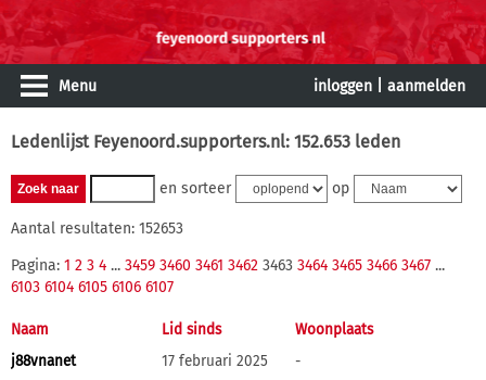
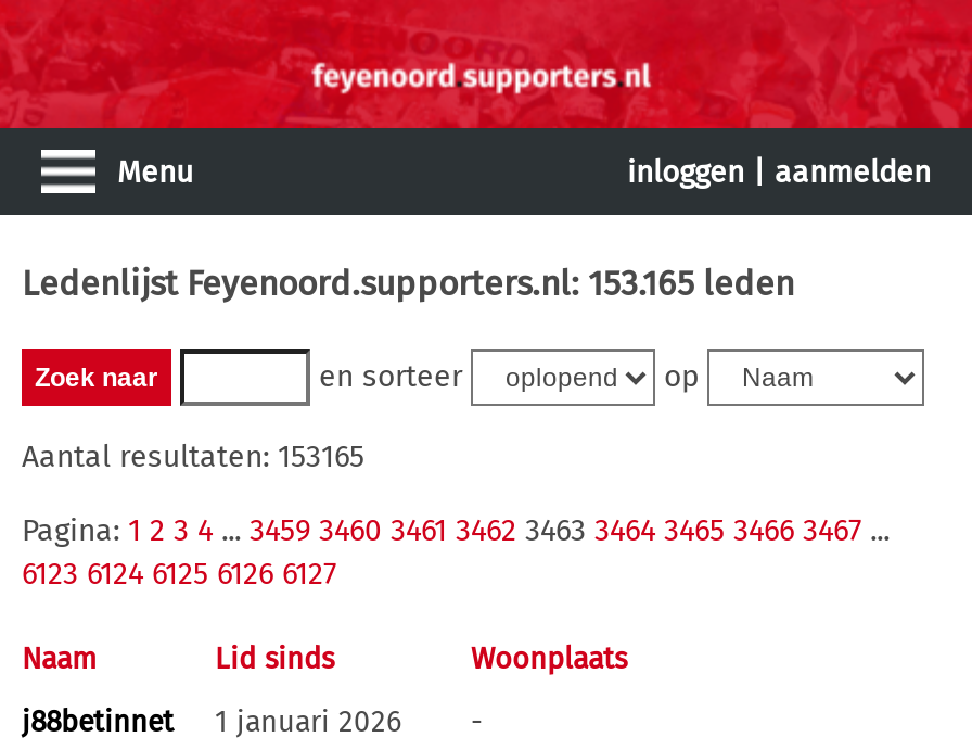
[11,131,400,152] Ledenlijst Feyenoord.supporters.nl: 152.653 leden -> [22,263,794,304] Ledenlijst Feyenoord.supporters.nl: 153.165 leden
[11,219,183,238] Aantal resultaten: 152653 -> [22,438,364,475] Aantal resultaten: 153165
[11,278,174,296] 6103 6104 6105 6106 6107 -> [22,556,336,593] 6123 6124 6125 6126 6127
[11,352,268,370] j88vnanet | 17 februari 2025 -> [22,703,401,740] j88betinnet | 1 januari 2026

